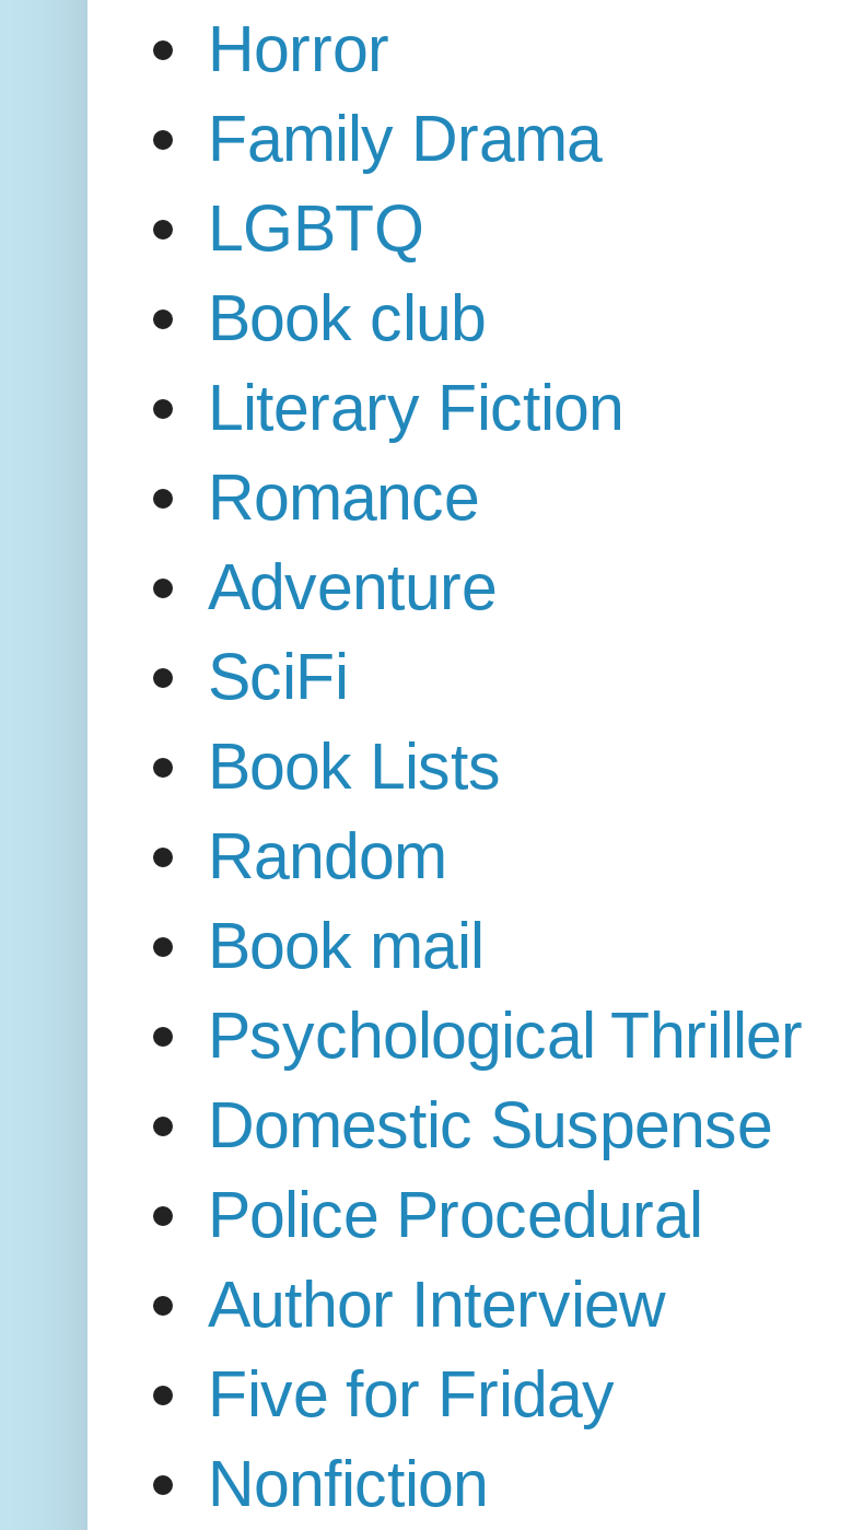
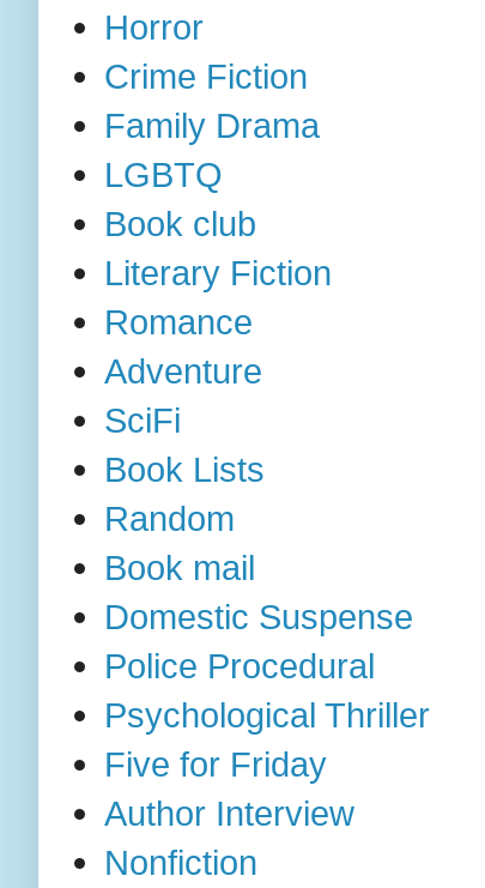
none -> [104,56,308,96] Crime Fiction
moved [208,998,803,1070] -> [104,695,430,734]: Psychological Thriller
moved [208,1267,665,1339] -> [104,793,354,833]: Author Interview

